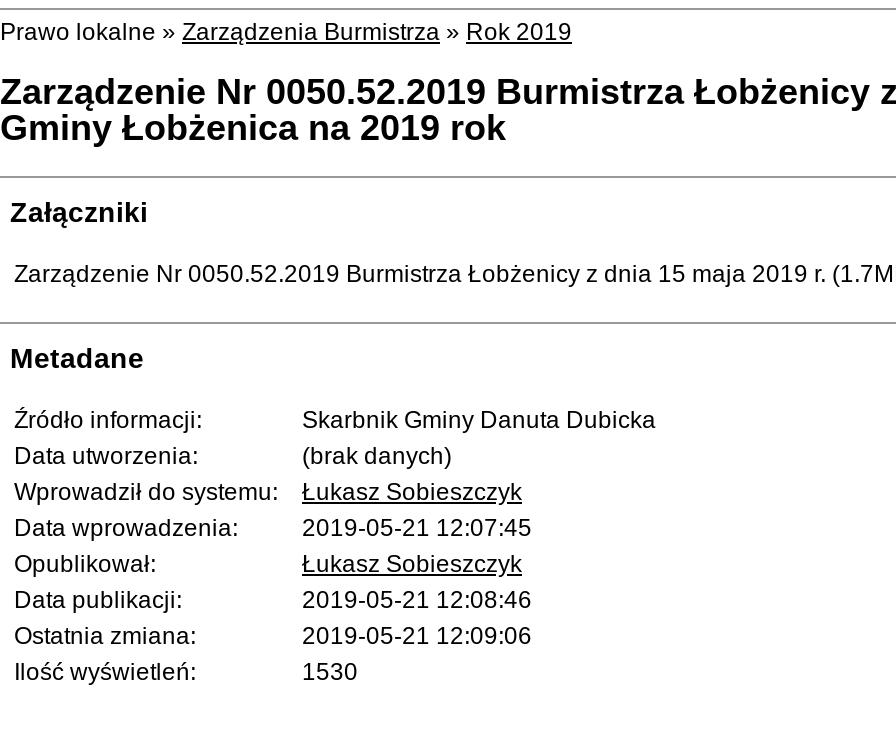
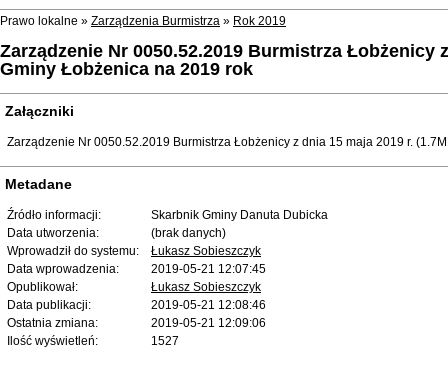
[302,658,358,686] 1530 -> [151,334,179,348] 1527

